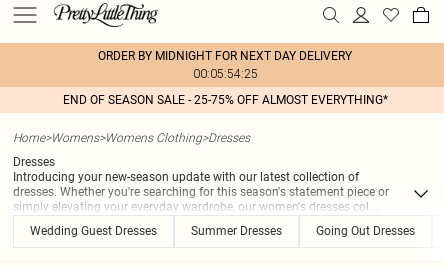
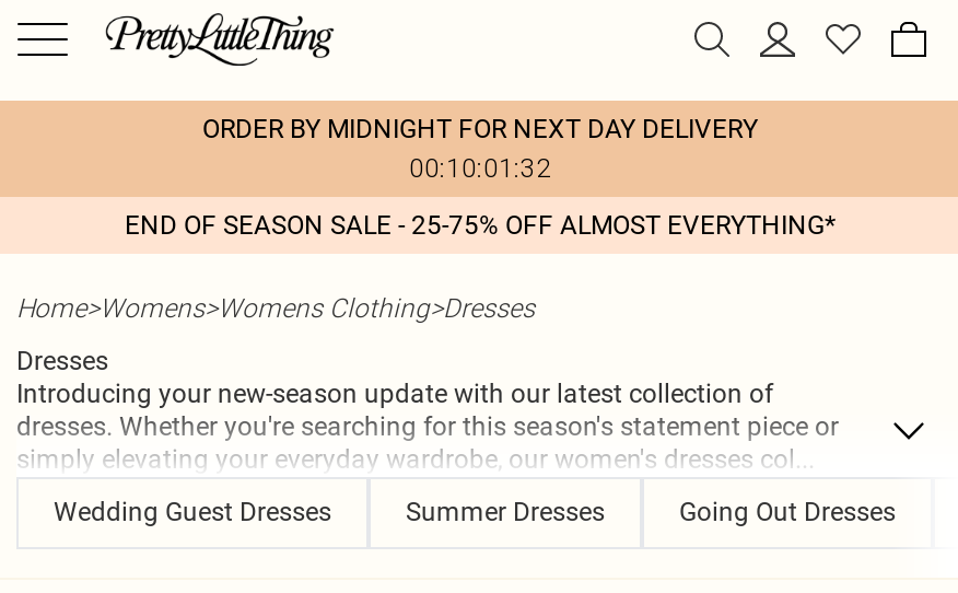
[192,66,257,81] 00:05:54:25 -> [409,151,551,184] 00:10:01:32

